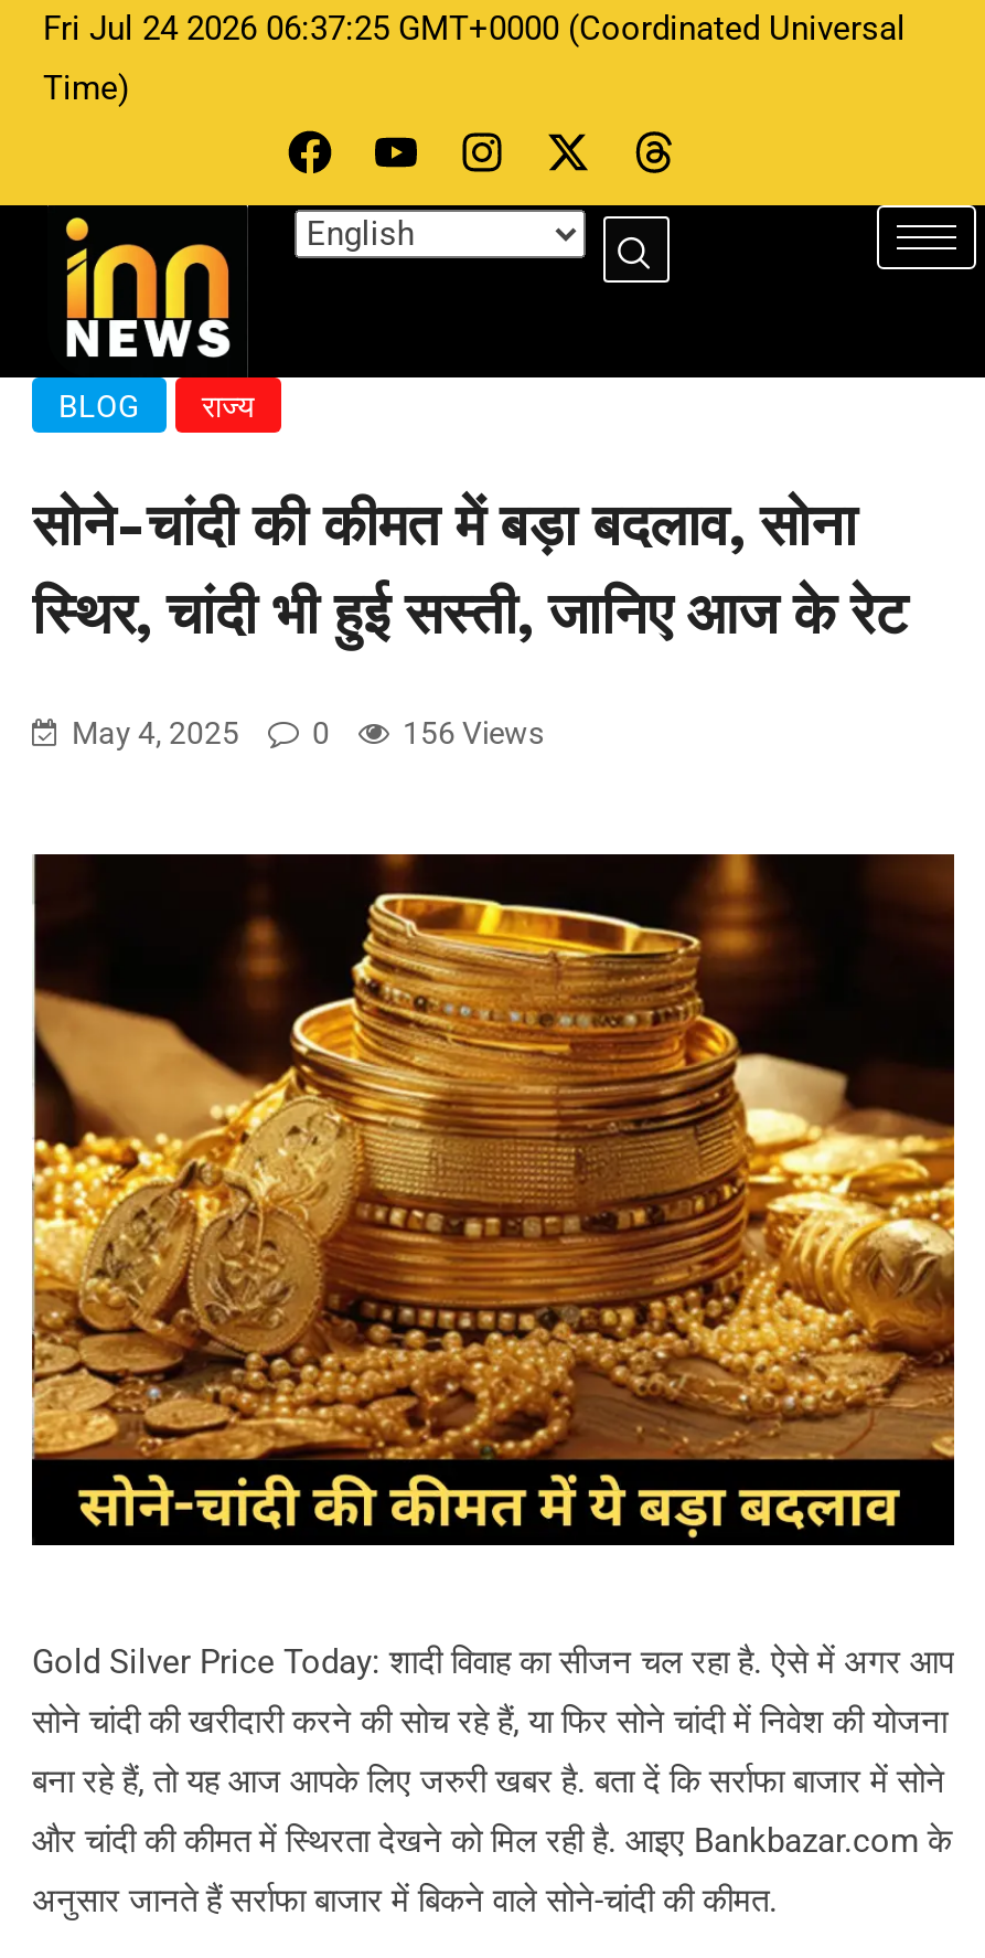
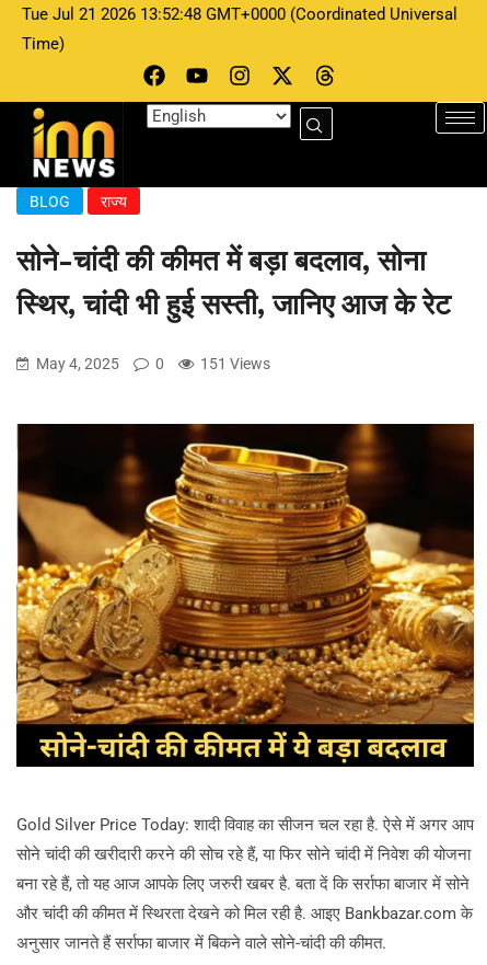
[43,9,906,49] Fri Jul 24 2026 06:37:25 GMT+0000 (Coordinated Universal -> [22,4,457,24] Tue Jul 21 2026 13:52:48 GMT+0000 (Coordinated Universal
[72,715,544,750] May 4, 2025 0 156 Views -> [36,355,270,372] May 4, 2025 0 151 Views

